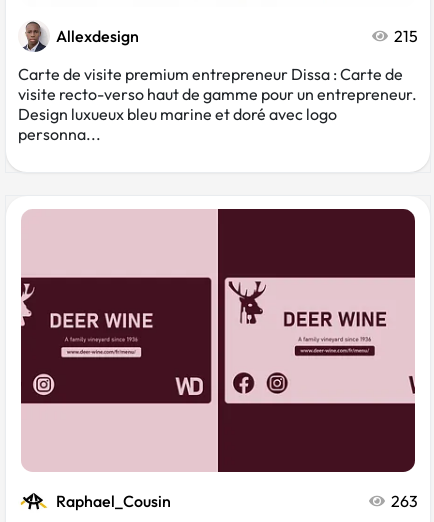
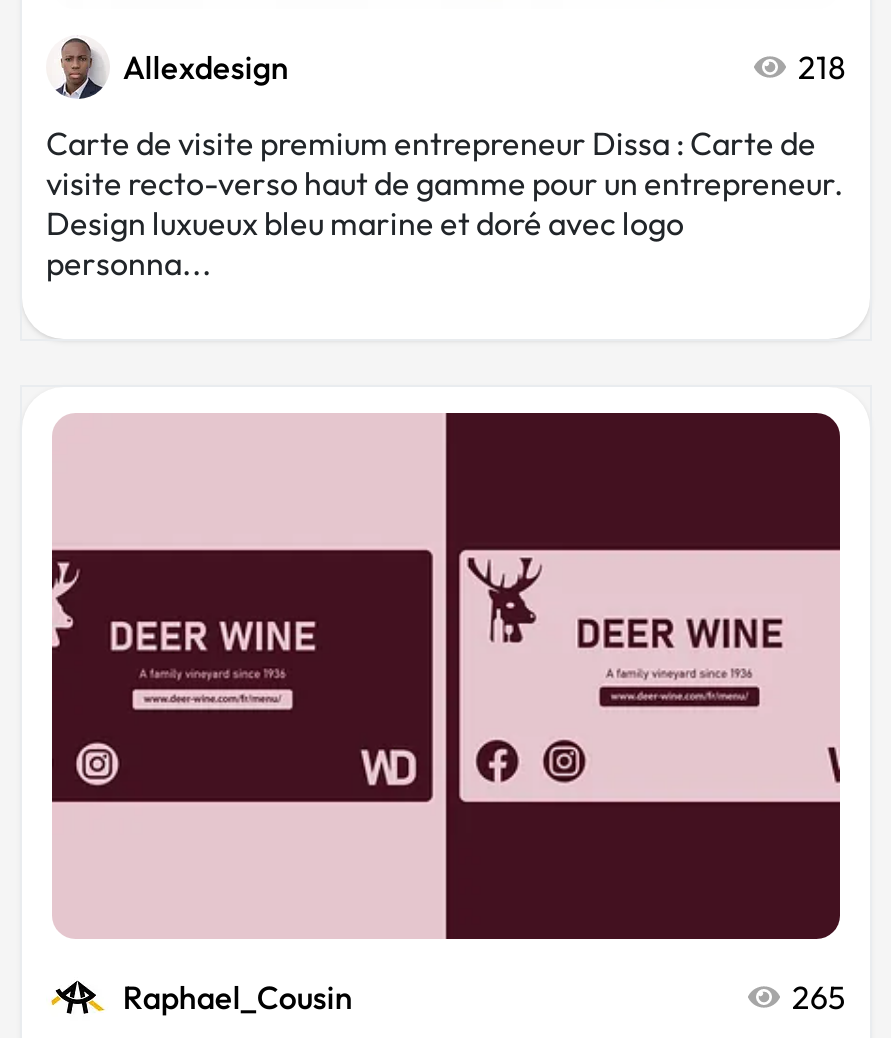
[394,26,418,46] 215 -> [798,48,846,88] 218
[391,491,418,511] 263 -> [792,977,846,1017] 265

